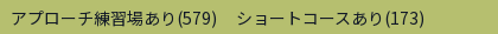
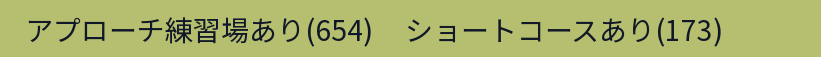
[11,6,217,29] アプローチ練習場あり(579) -> [25,9,373,49] アプローチ練習場あり(654)

